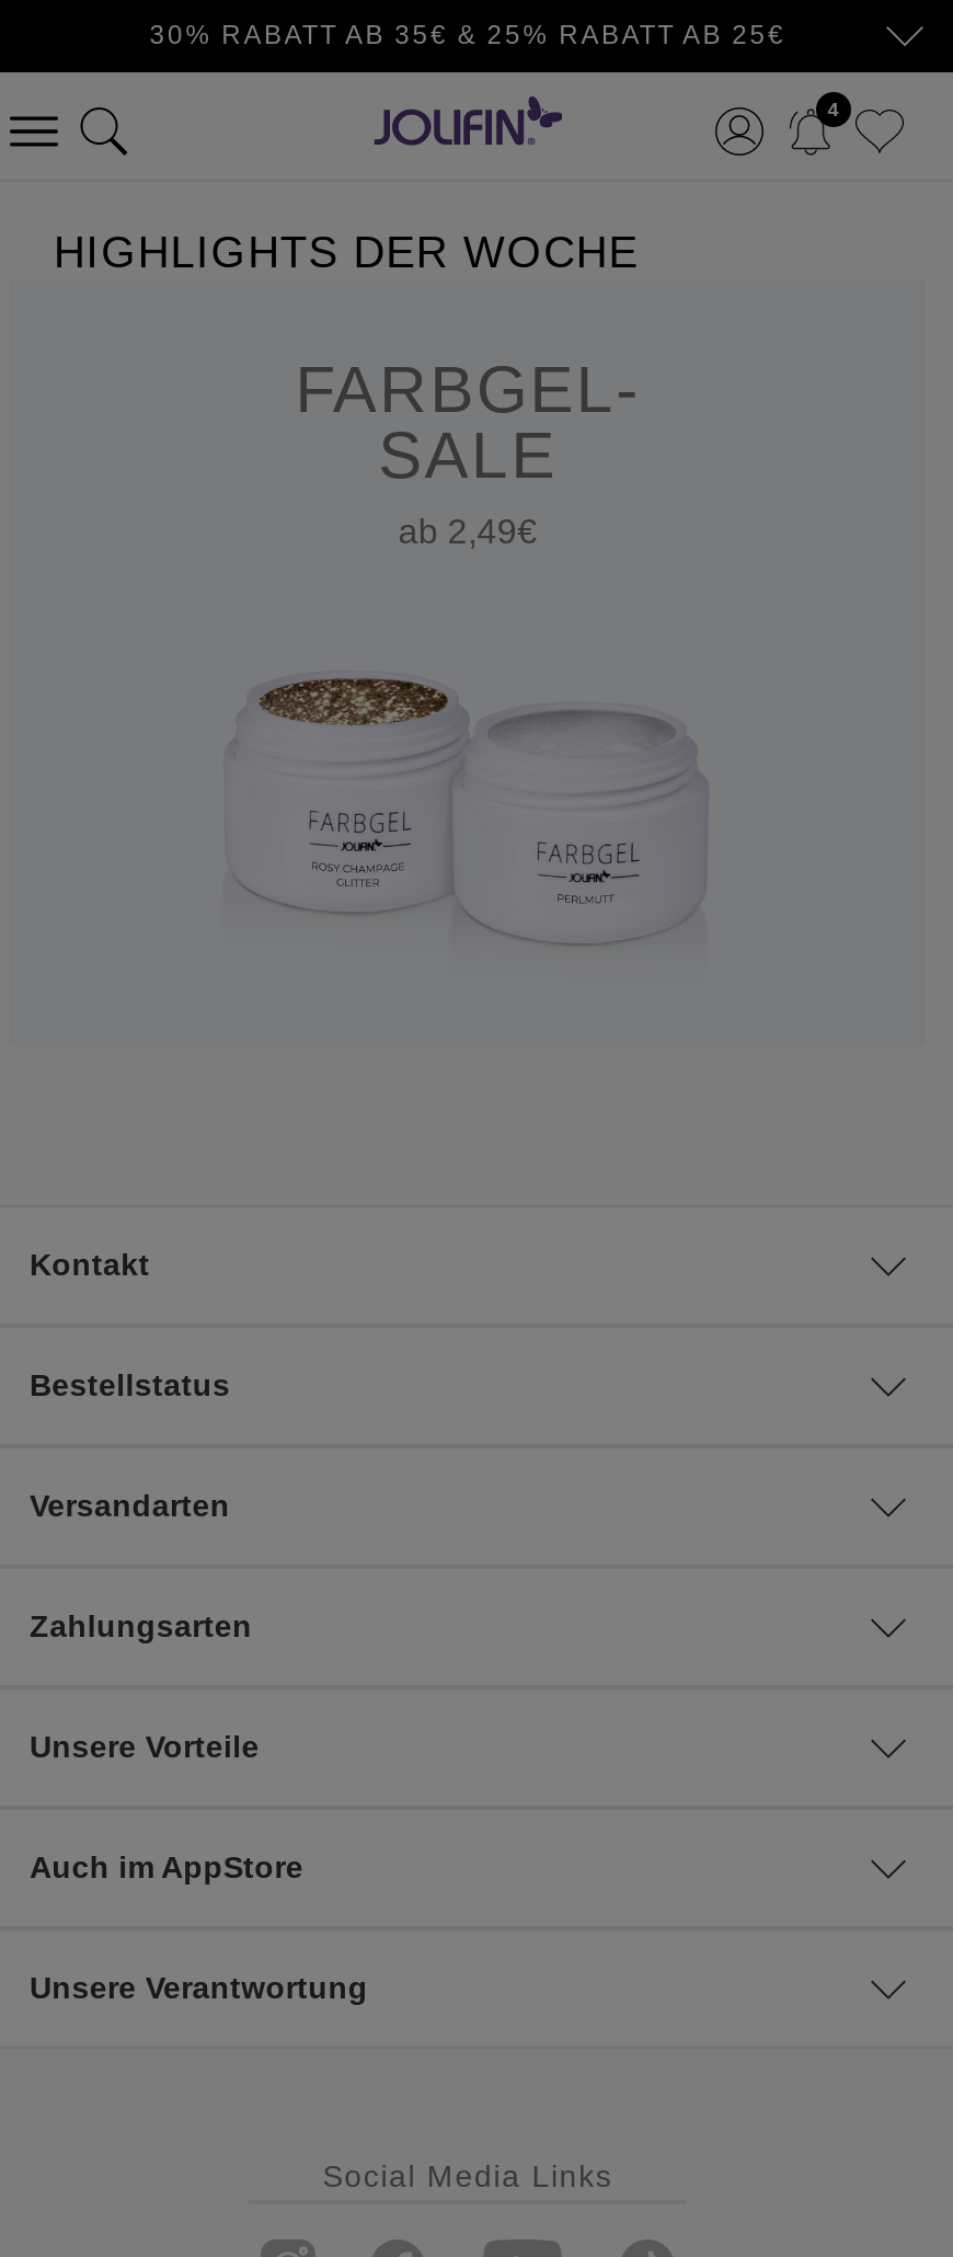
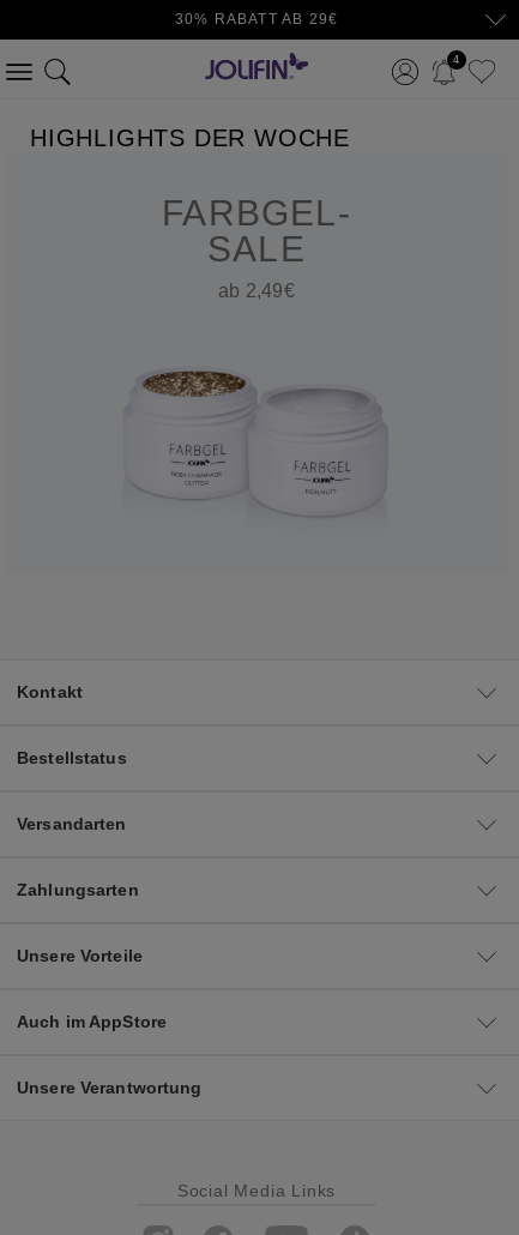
[150,20,786,50] 30% RABATT AB 35€ & 25% RABATT AB 25€ -> [175,11,338,28] 30% RABATT AB 29€

